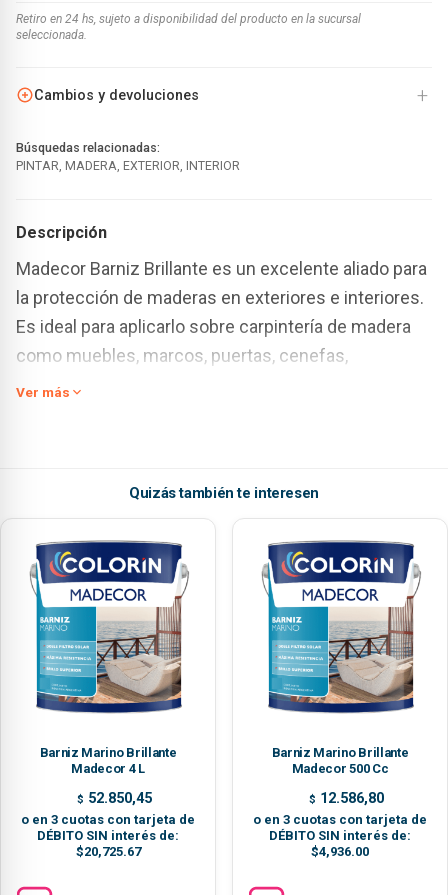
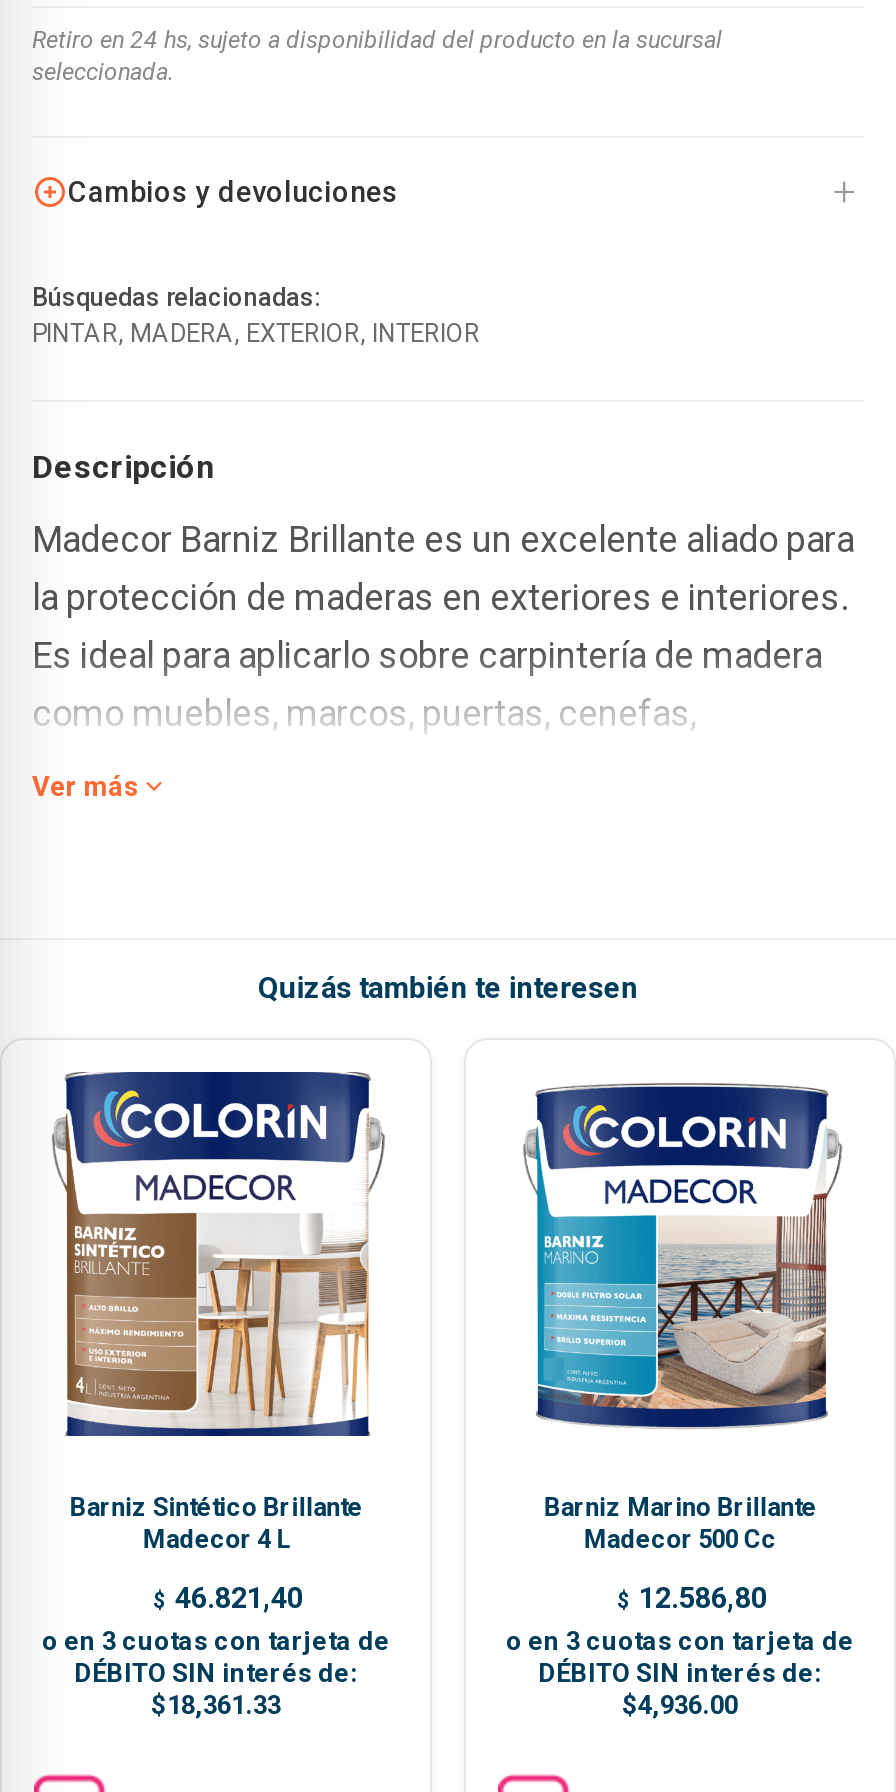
[26,535,192,759] [image] | Barniz Marino Brillante -> [50,1070,386,1521] [image] | Barniz Sintético Brillante
[76,789,151,806] $52.850,45 -> [153,1581,303,1615] $46.821,40
[75,844,140,859] $20,725.67 -> [151,1691,281,1721] $18,361.33

